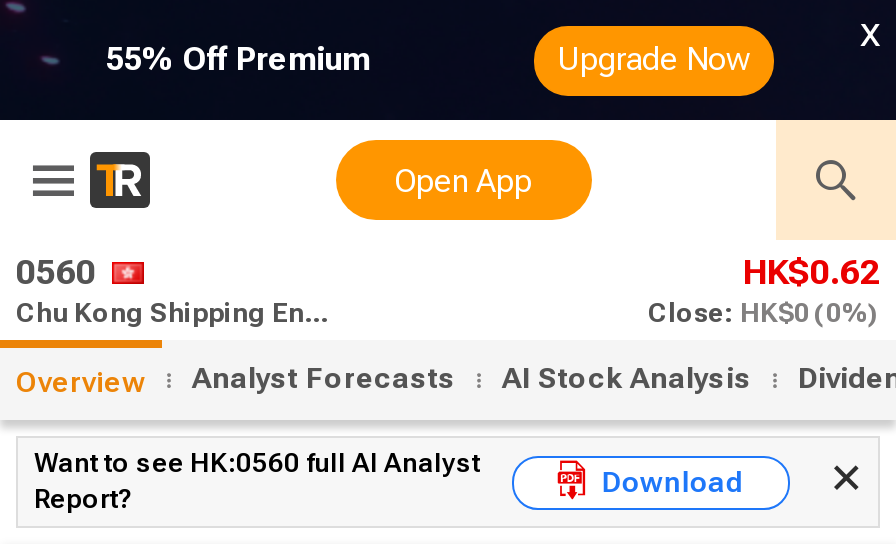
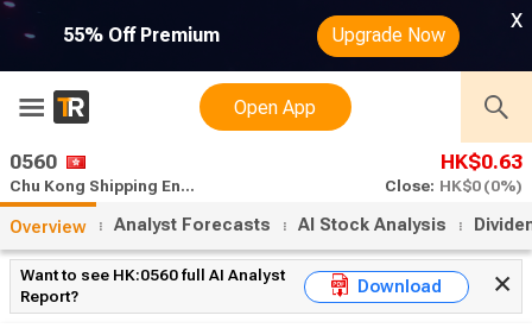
[742,252,880,292] HK$0.62 -> [441,150,522,174] HK$0.63

